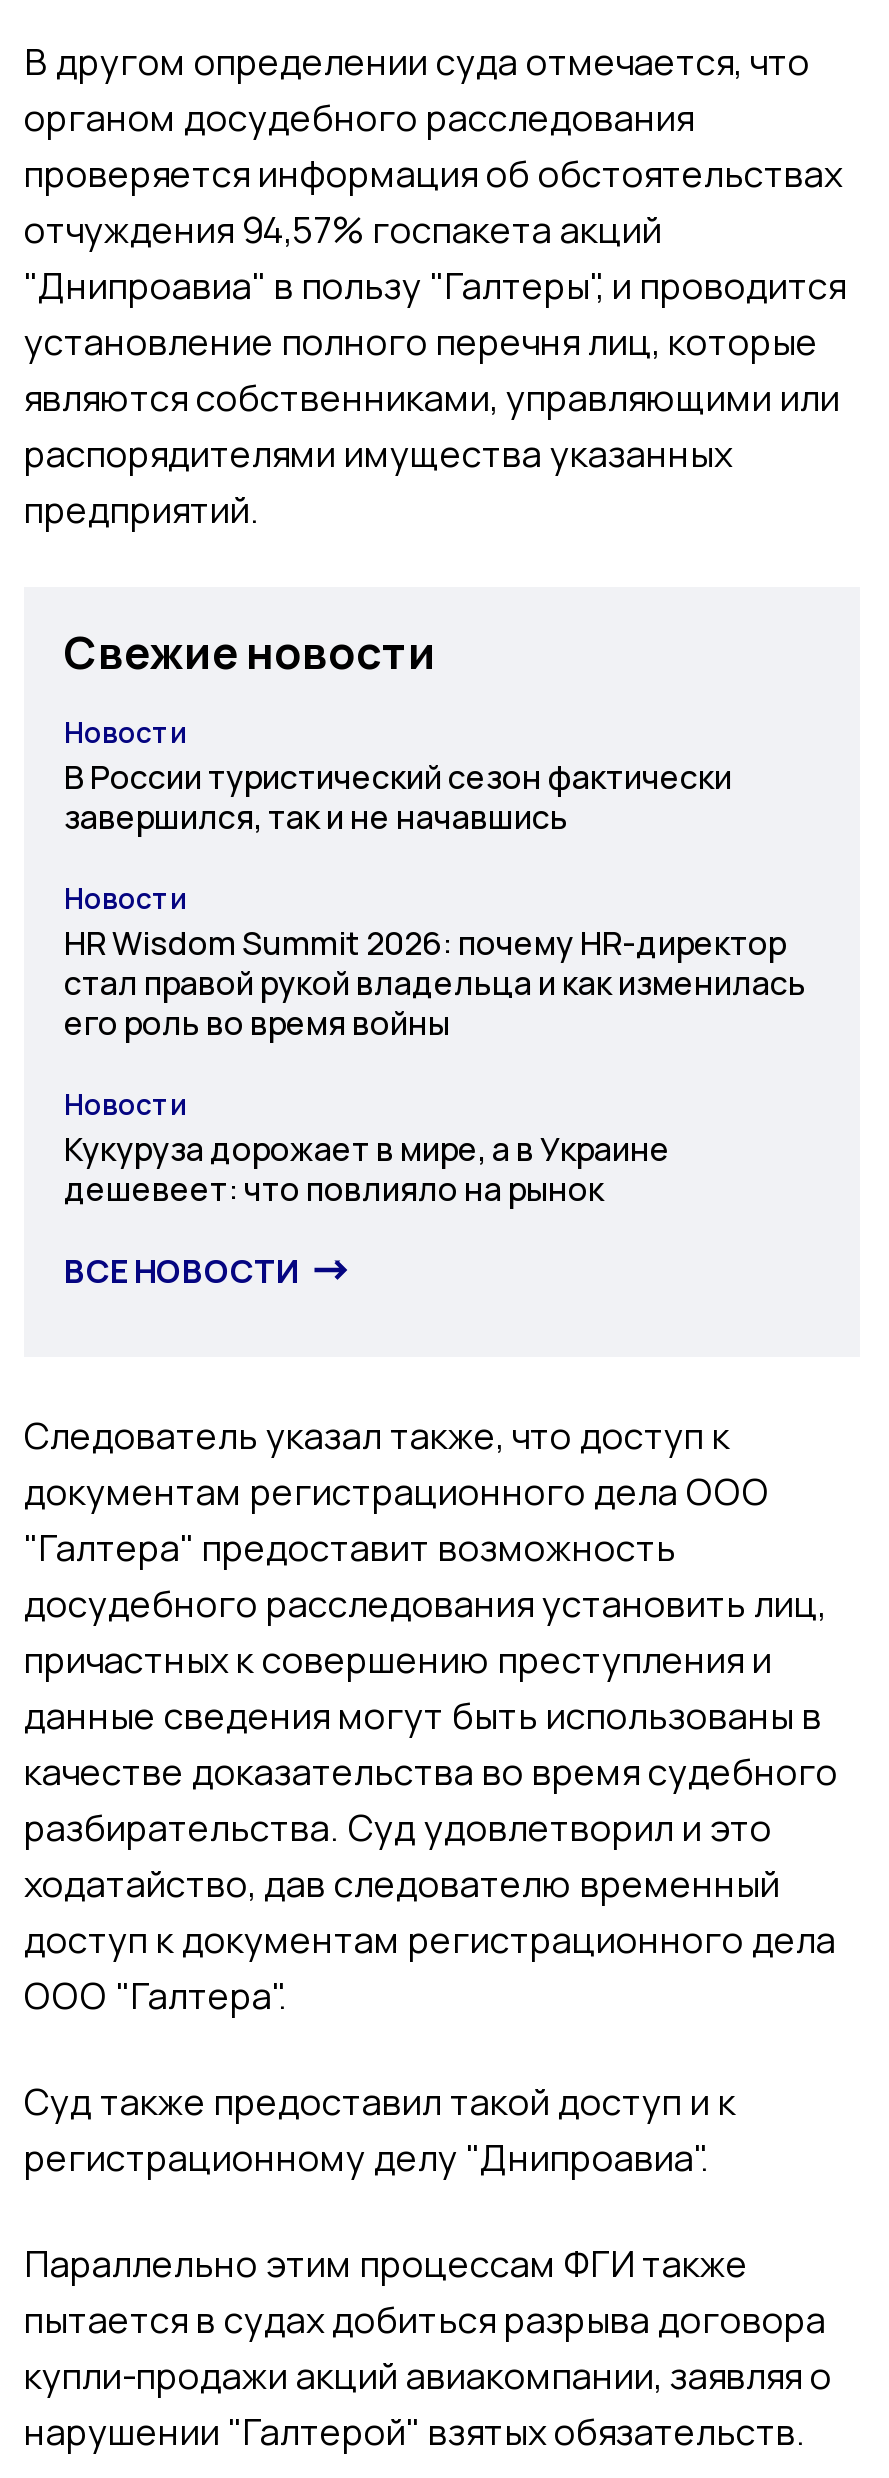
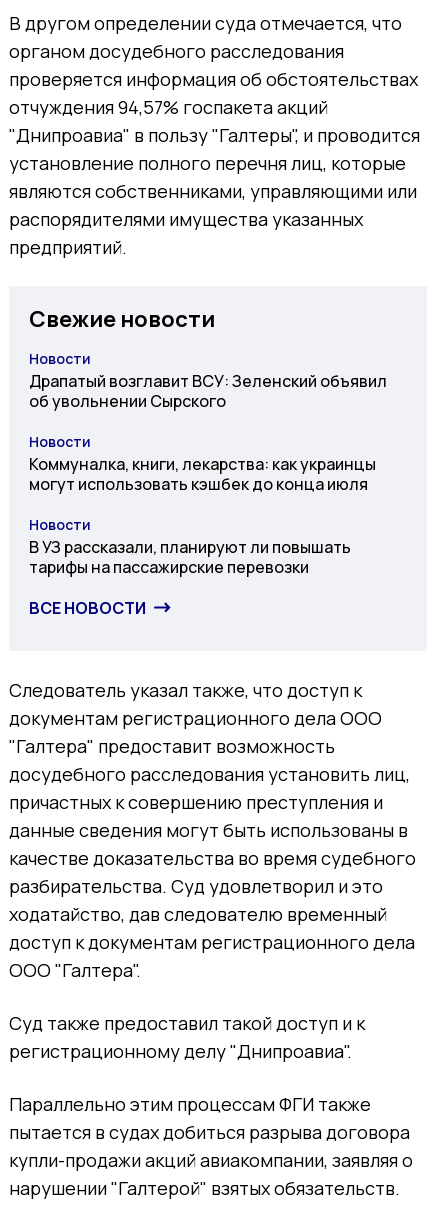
[64,755,732,839] В России туристический сезон фактически | завершился, так и не начавшись -> [29,370,387,412] Драпатый возглавит ВСУ: Зеленский объявил | об увольнении Сырского
[64,921,806,1045] HR Wisdom Summit 2026: почему HR-директор | стал правой рукой владельца и как изменилась | его роль во время войны -> [29,453,376,495] Коммуналка, книги, лекарства: как украинцы | могут использовать кэшбек до конца июля
[64,1127,670,1211] Кукуруза дорожает в мире, а в Украине | дешевеет: что повлияло на рынок -> [29,536,351,578] В УЗ рассказали, планируют ли повышать | тарифы на пассажирские перевозки

